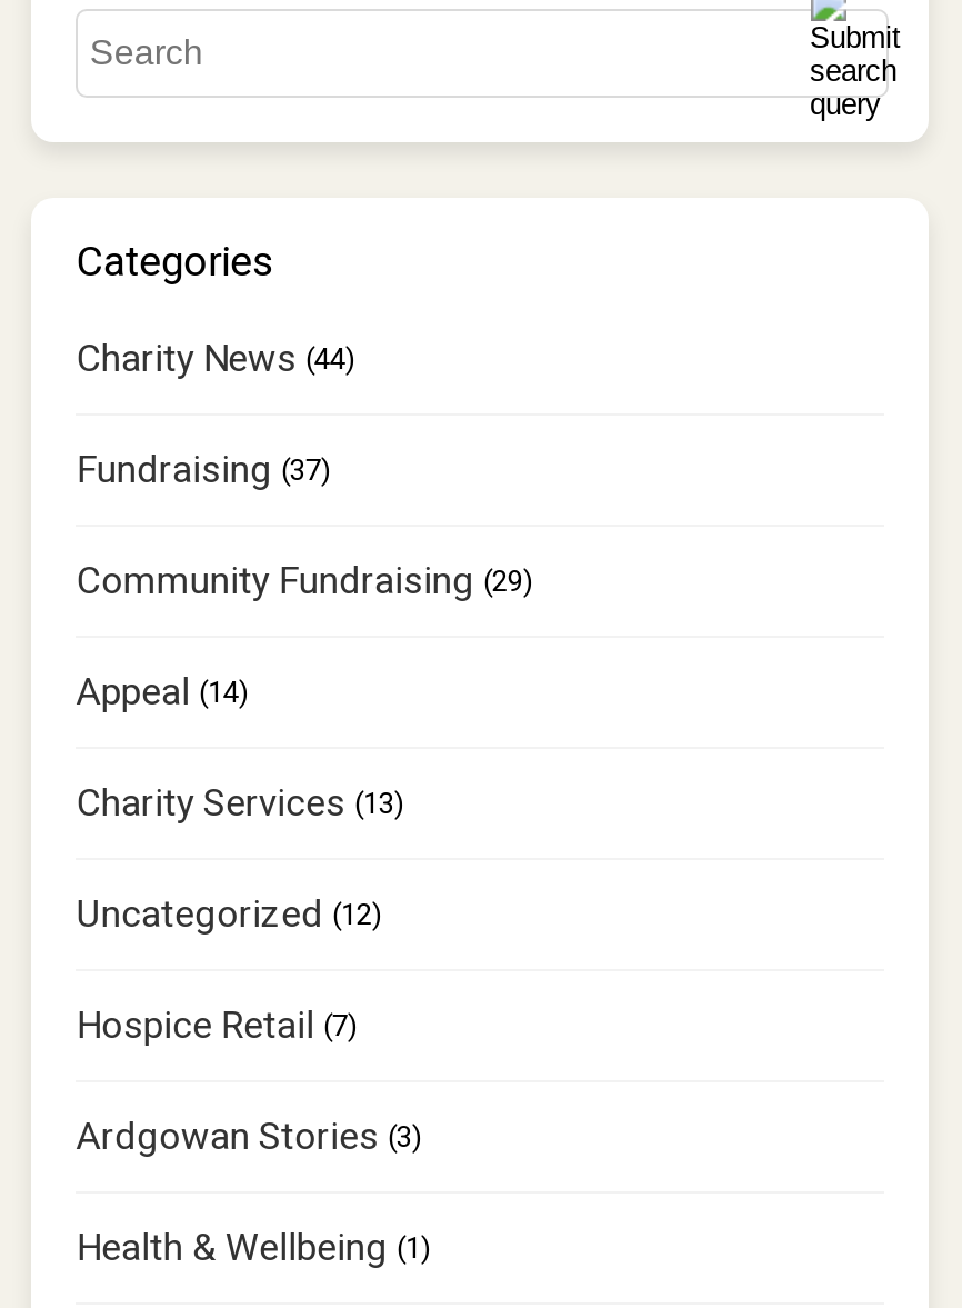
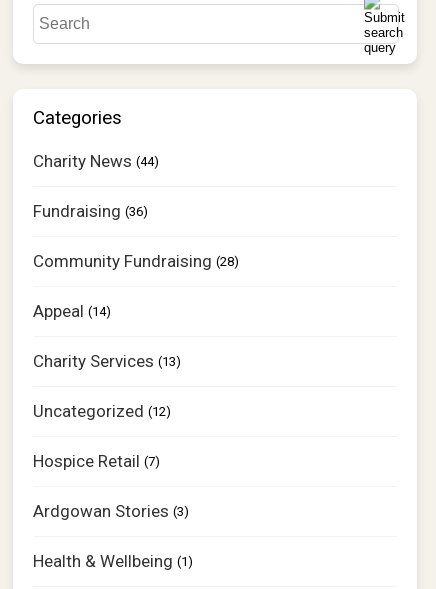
[76,447,332,491] Fundraising (37) -> [33,201,148,221] Fundraising (36)
[76,558,534,602] Community Fundraising (29) -> [33,251,239,271] Community Fundraising (28)

